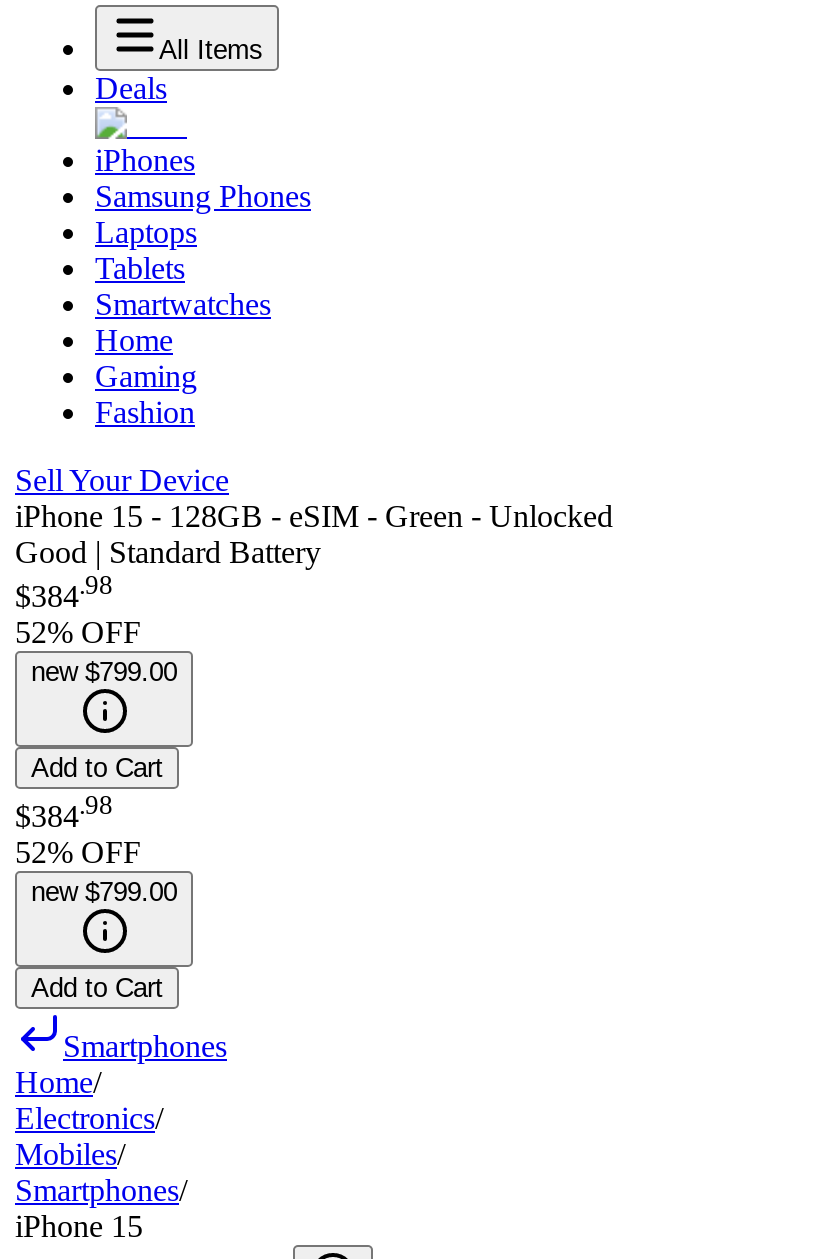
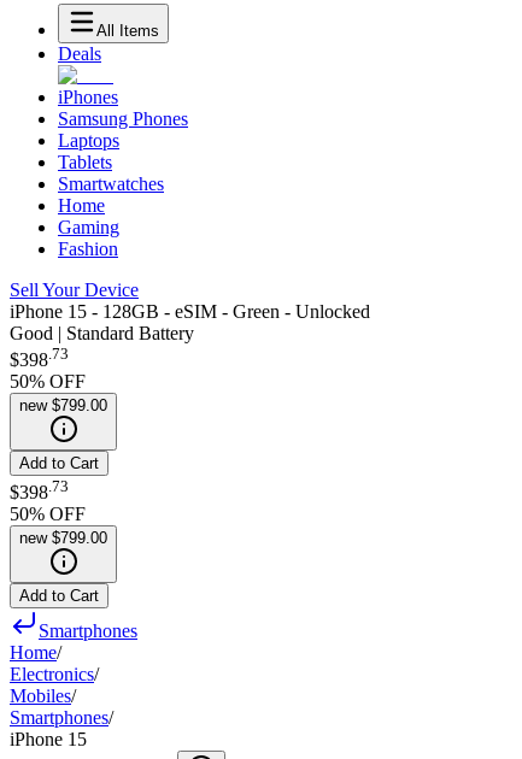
[15,571,113,614] $384.98 -> [10,345,69,370] $398.73
[15,616,141,650] 52% OFF -> [10,371,86,392] 50% OFF
[15,790,113,832] $384.98 -> [10,476,69,502] $398.73
[15,834,141,868] 52% OFF -> [10,503,86,524] 50% OFF

